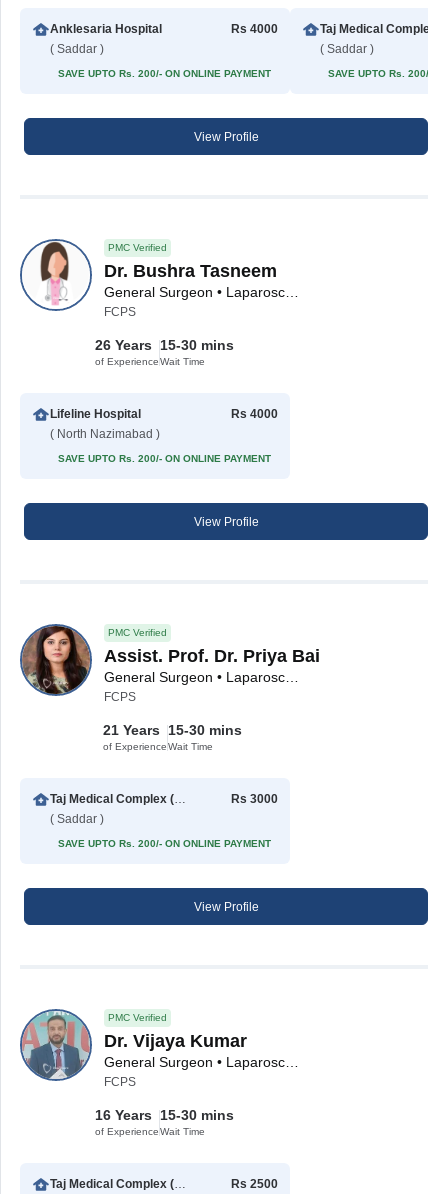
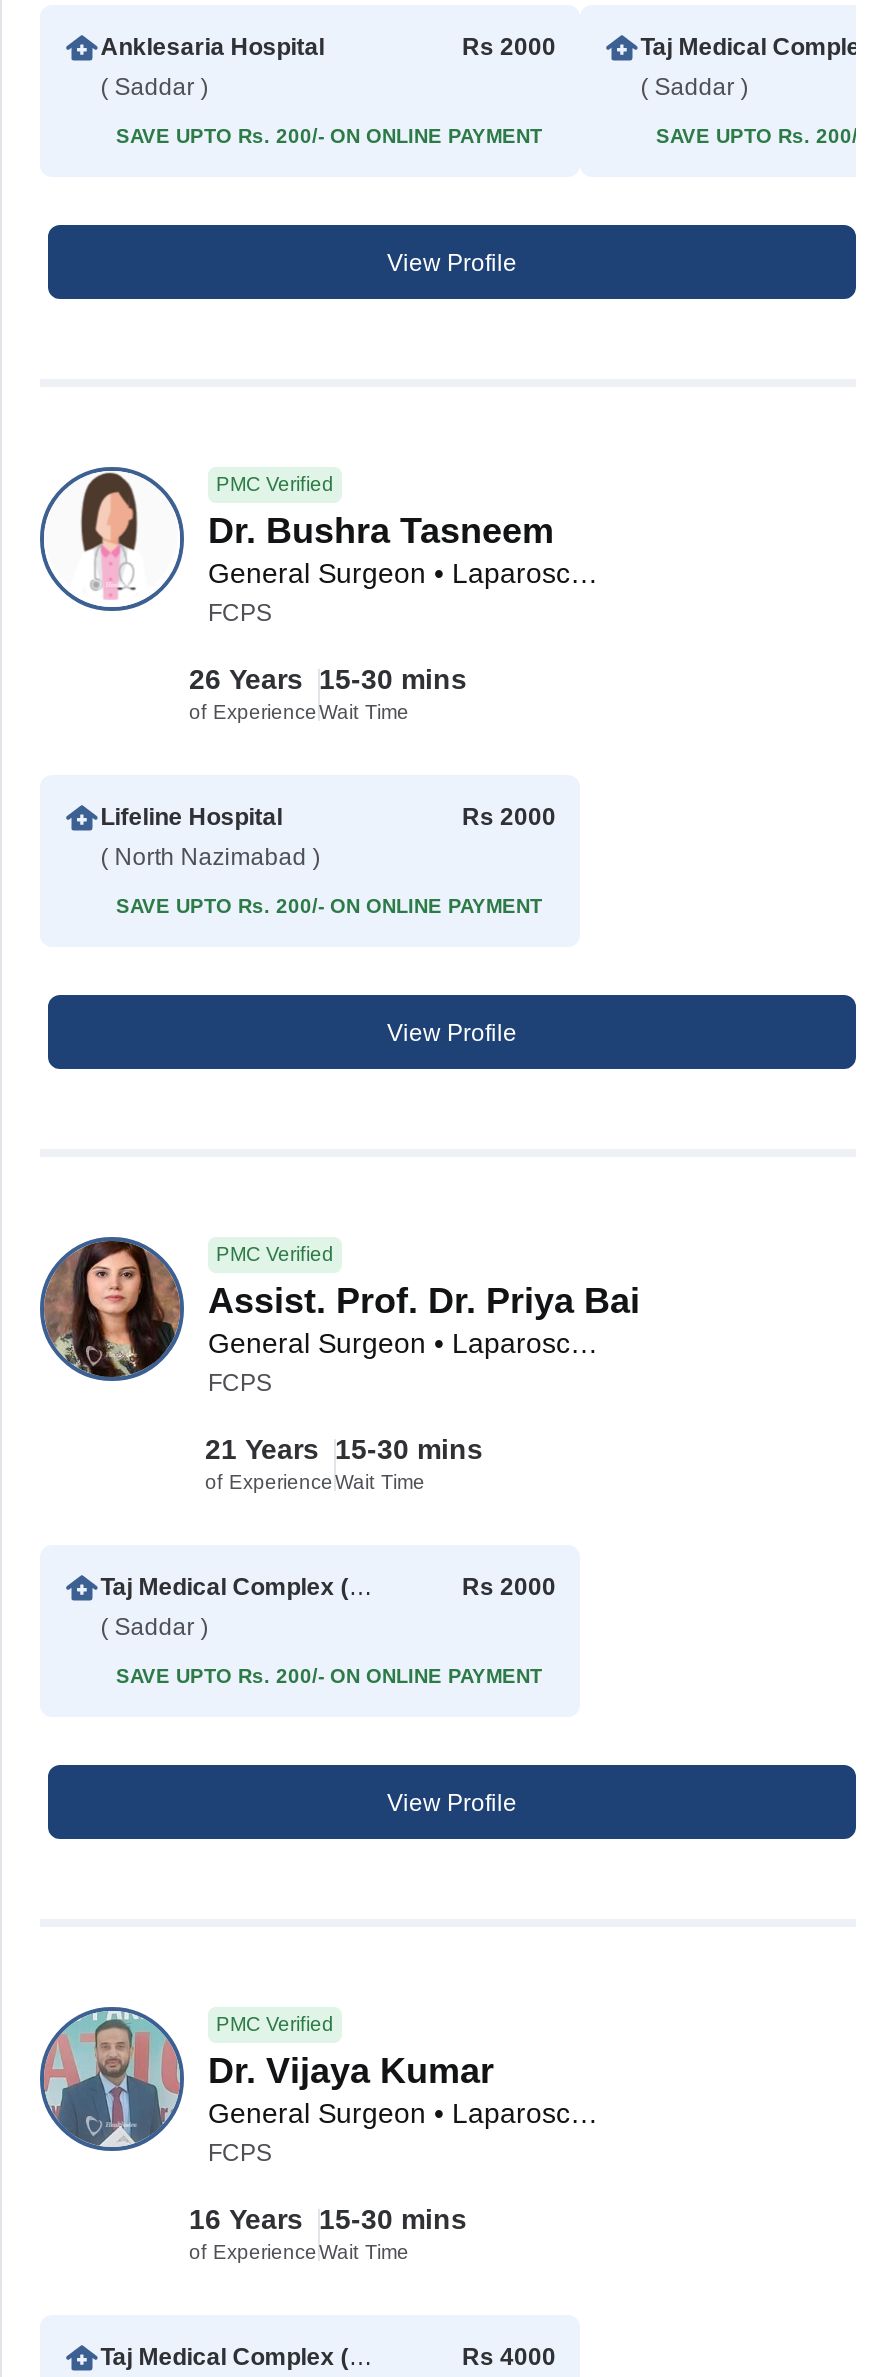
[231,22,278,36] Rs 4000 -> [462,33,556,61] Rs 2000
[231,407,278,421] Rs 4000 -> [462,803,556,831] Rs 2000
[231,792,278,806] Rs 3000 -> [462,1573,556,1601] Rs 2000
[231,1177,278,1191] Rs 2500 -> [462,2343,556,2371] Rs 4000

